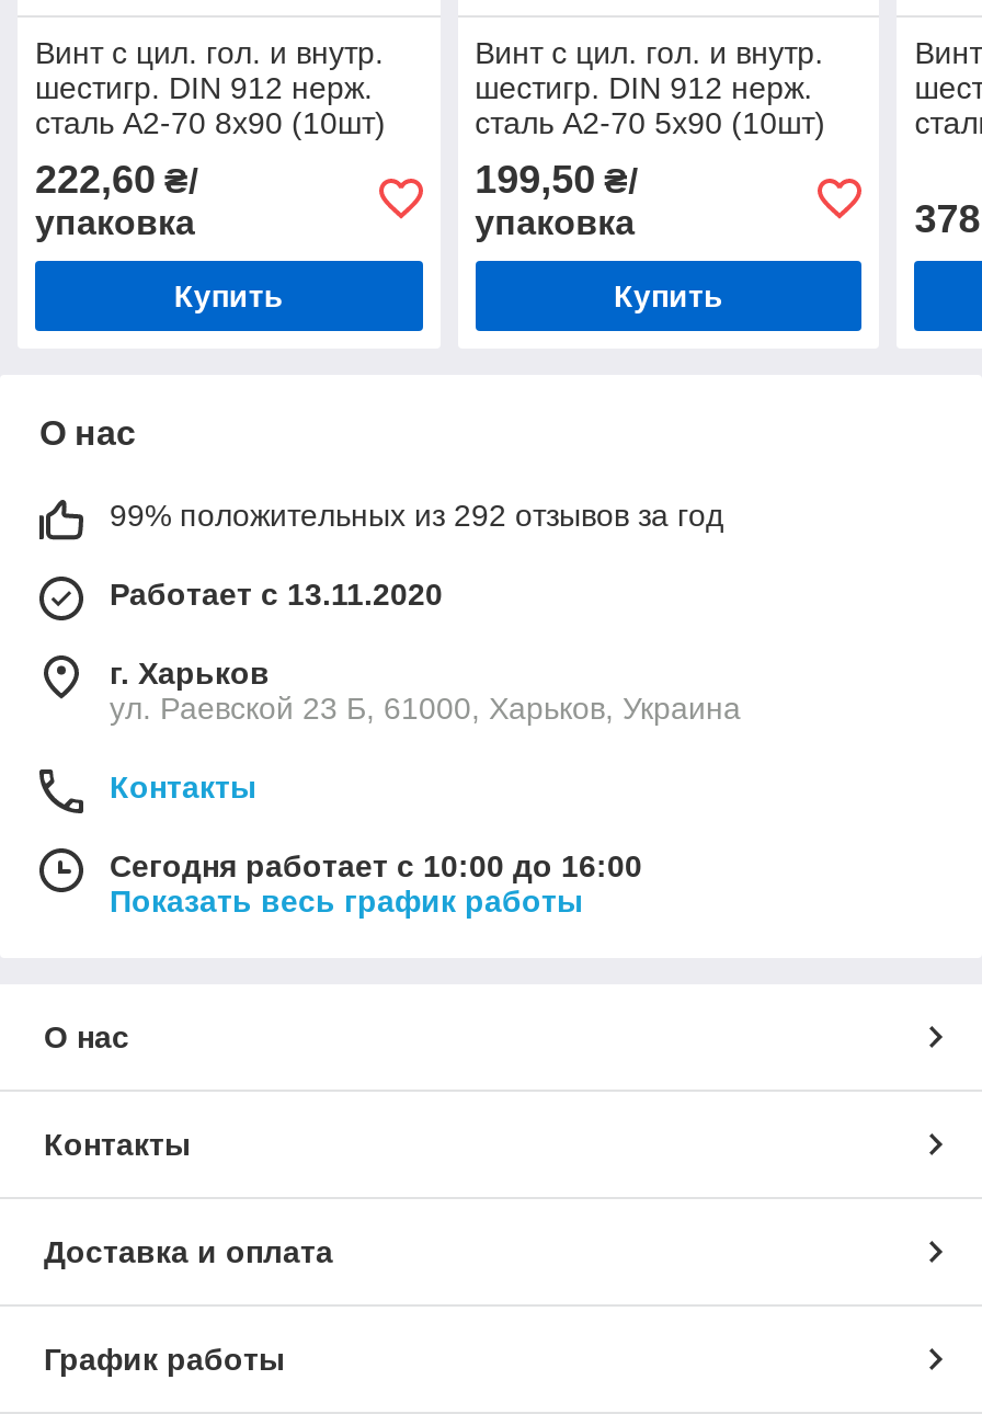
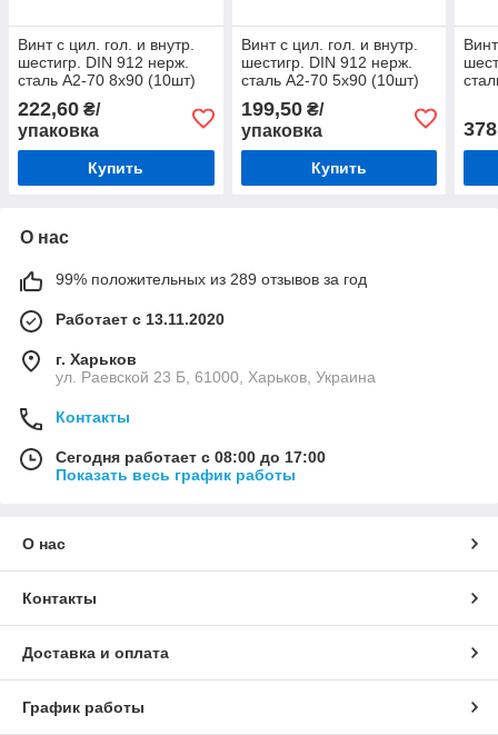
[110,497,723,532] 99% положительных из 292 отзывов за год -> [56,270,367,288] 99% положительных из 289 отзывов за год
[110,848,642,883] Сегодня работает с 10:00 до 16:00 -> [56,448,326,466] Сегодня работает с 08:00 до 17:00

